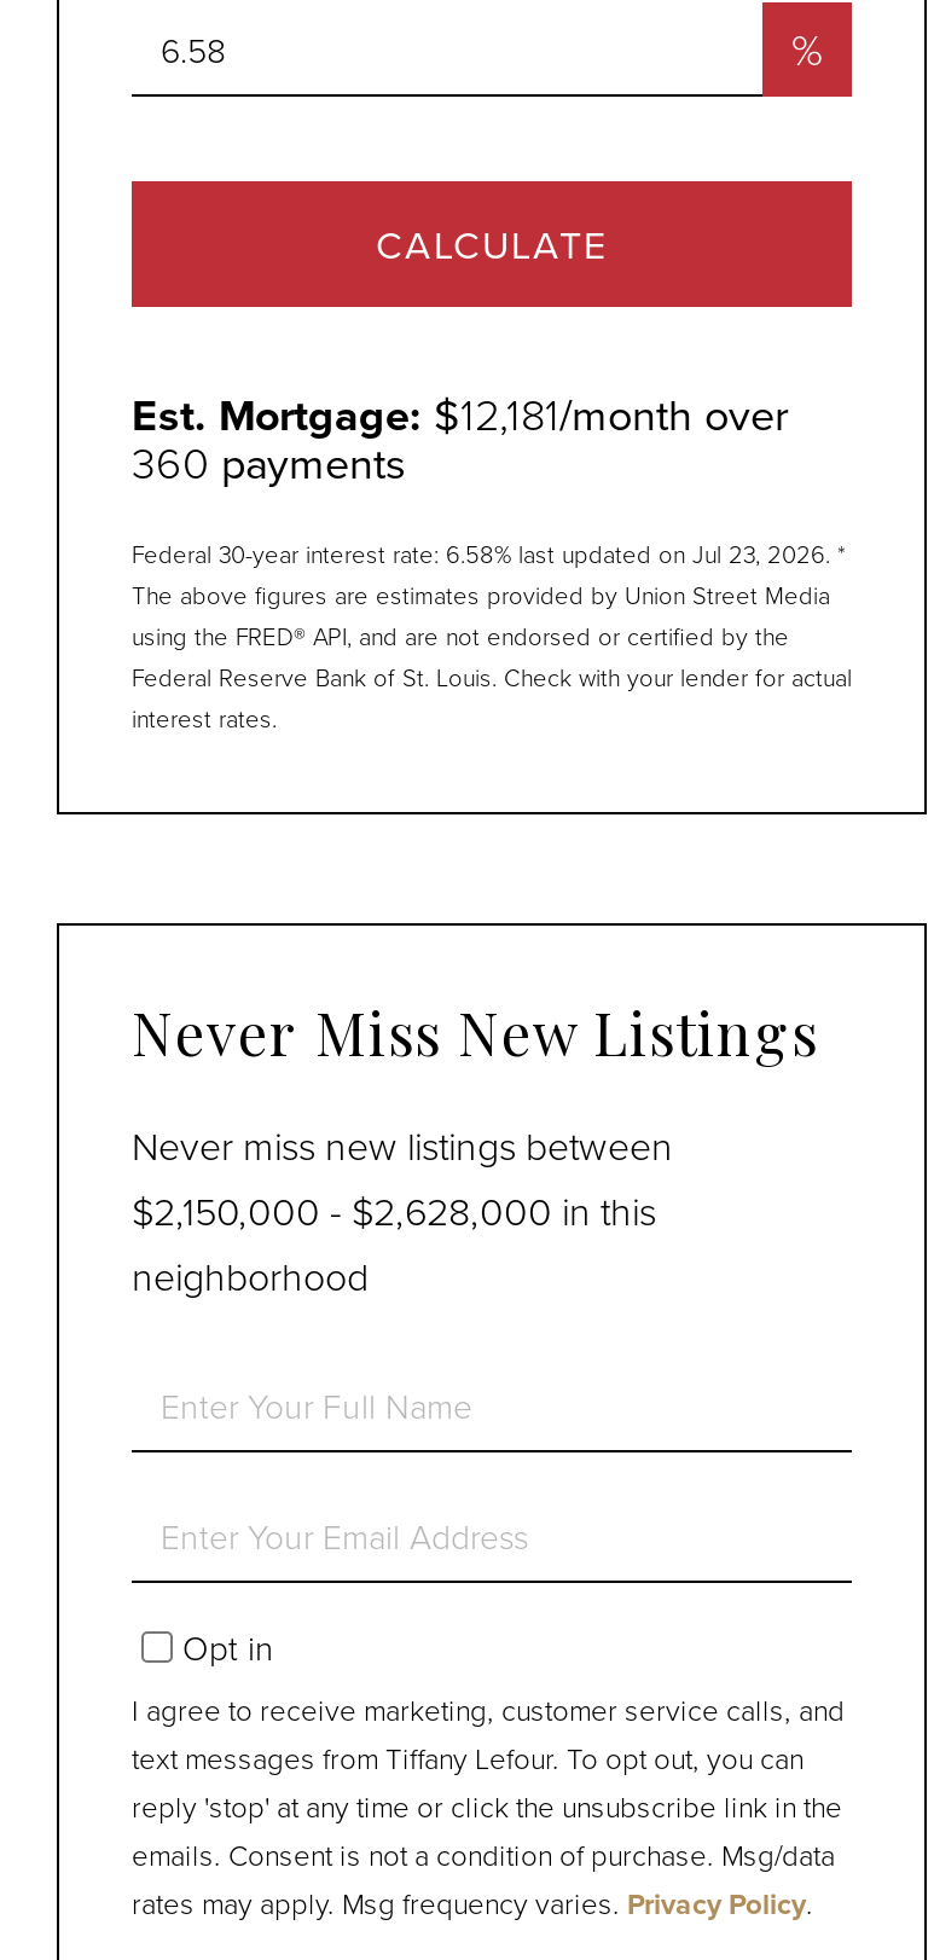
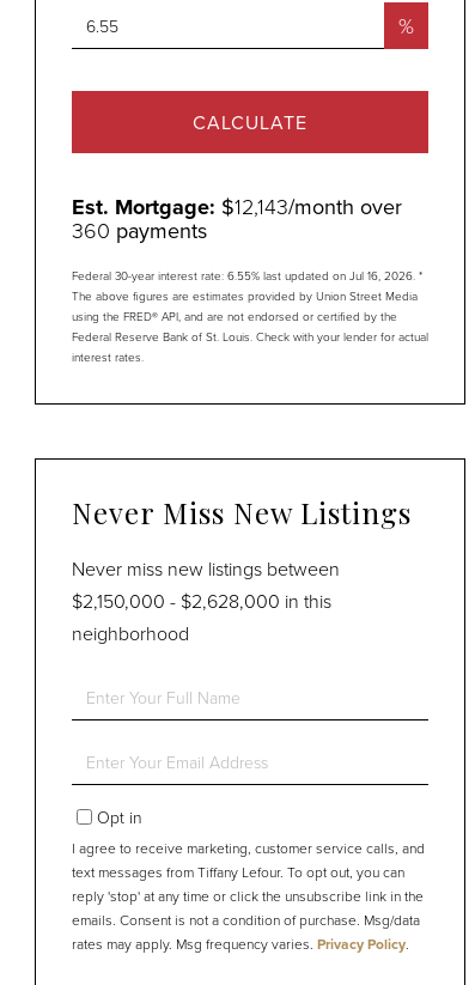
[132,385,789,447] Est. Mortgage: $12,181/month over -> [72,192,402,223] Est. Mortgage: $12,143/month over
[132,537,845,571] Federal 30-year interest rate: 6.58% last updated on Jul 23, 2026. * -> [72,267,422,284] Federal 30-year interest rate: 6.55% last updated on Jul 16, 2026. *

